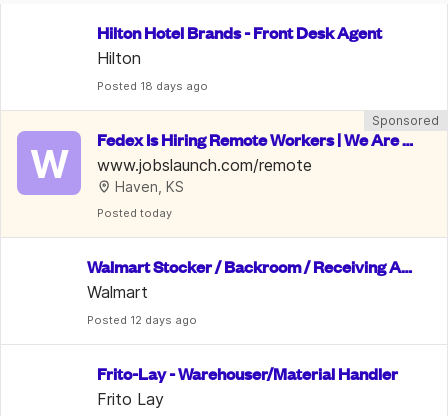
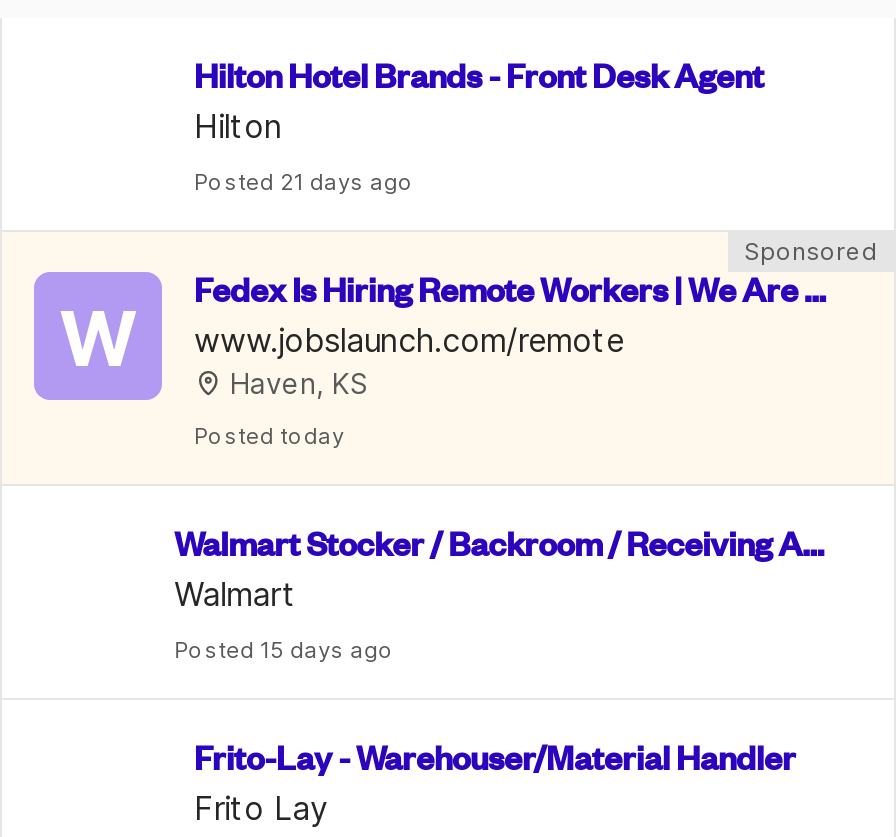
[97,79,208,93] Posted 18 days ago -> [194,168,414,196] Posted 21 days ago
[87,313,197,327] Posted 12 days ago -> [174,636,394,664] Posted 15 days ago

